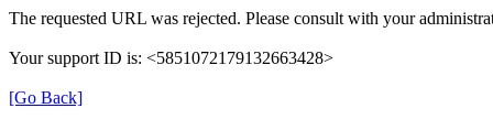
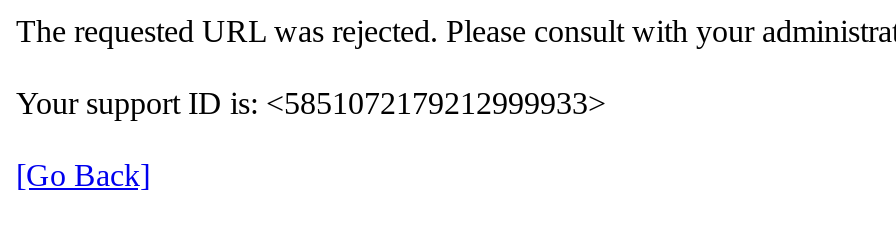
[9,48,333,67] Your support ID is: <5851072179132663428> -> [16,86,606,120] Your support ID is: <5851072179212999933>

